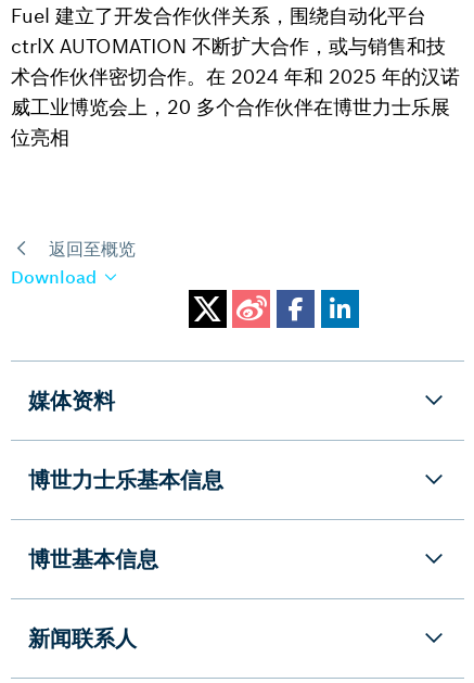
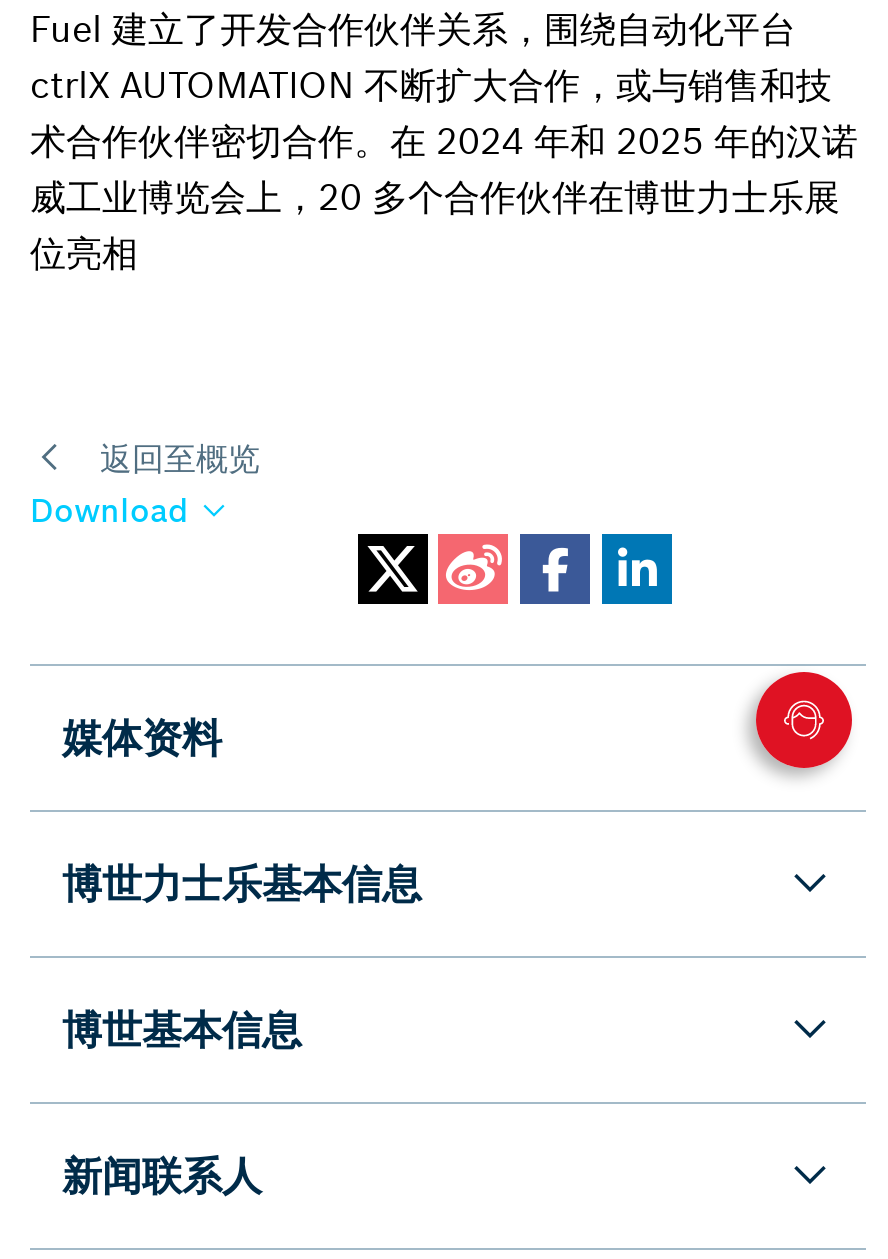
none -> [746,670,854,778] [image]

